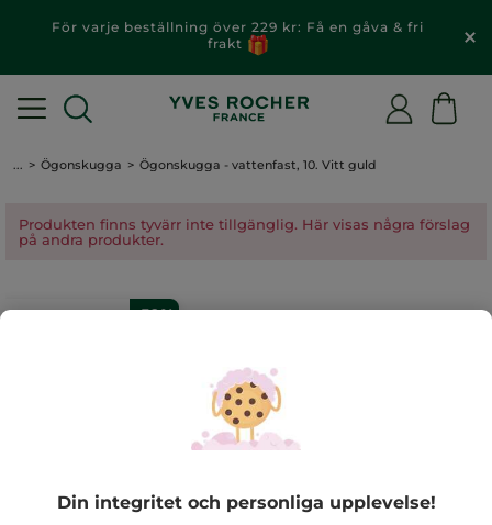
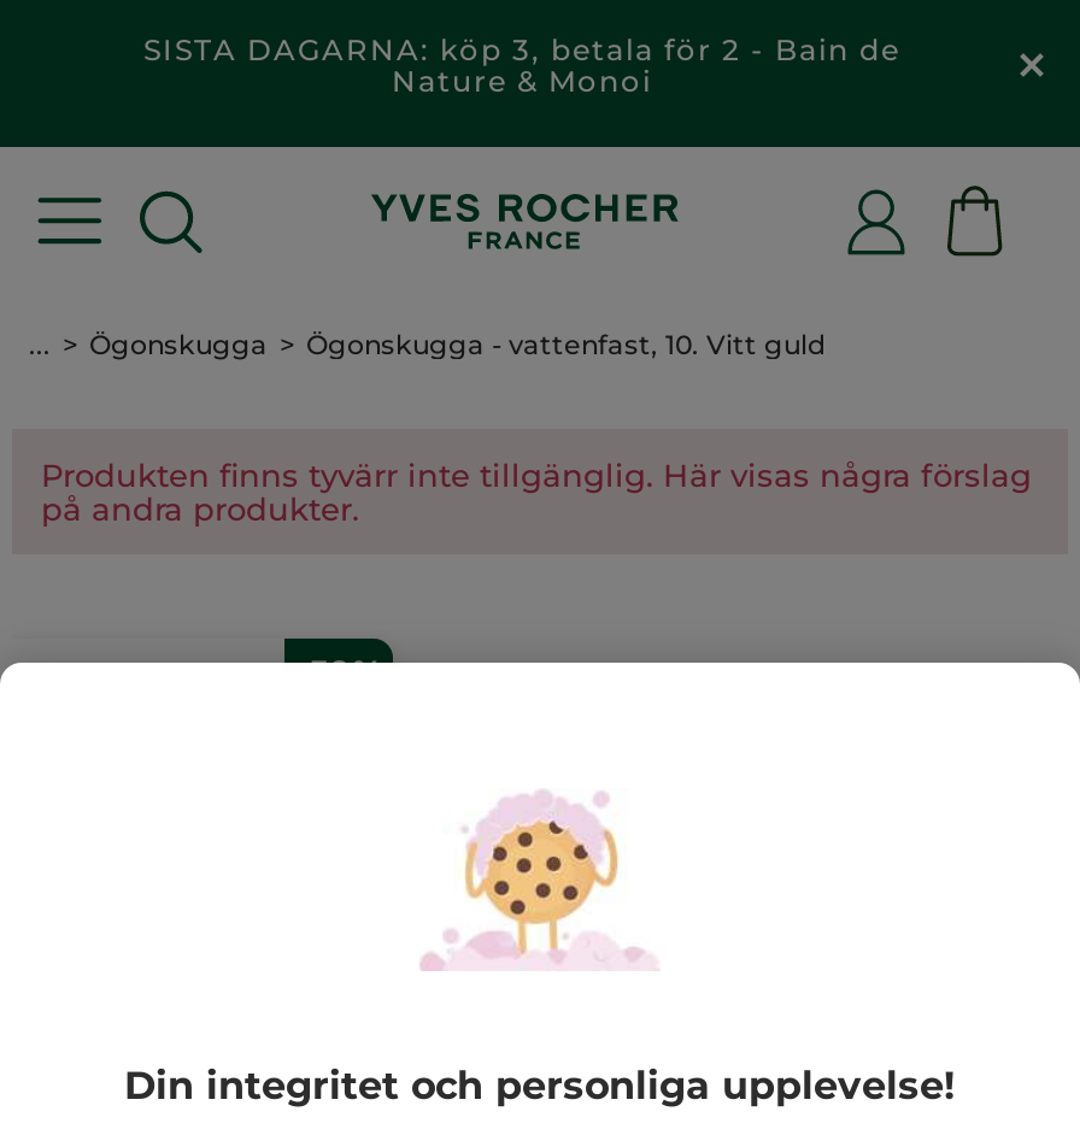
[52,18,424,51] För varje beställning över 229 kr: Få en gåva & fri | frakt -> [143,31,900,99] SISTA DAGARNA: köp 3, betala för 2 - Bain de | Nature & Monoi

